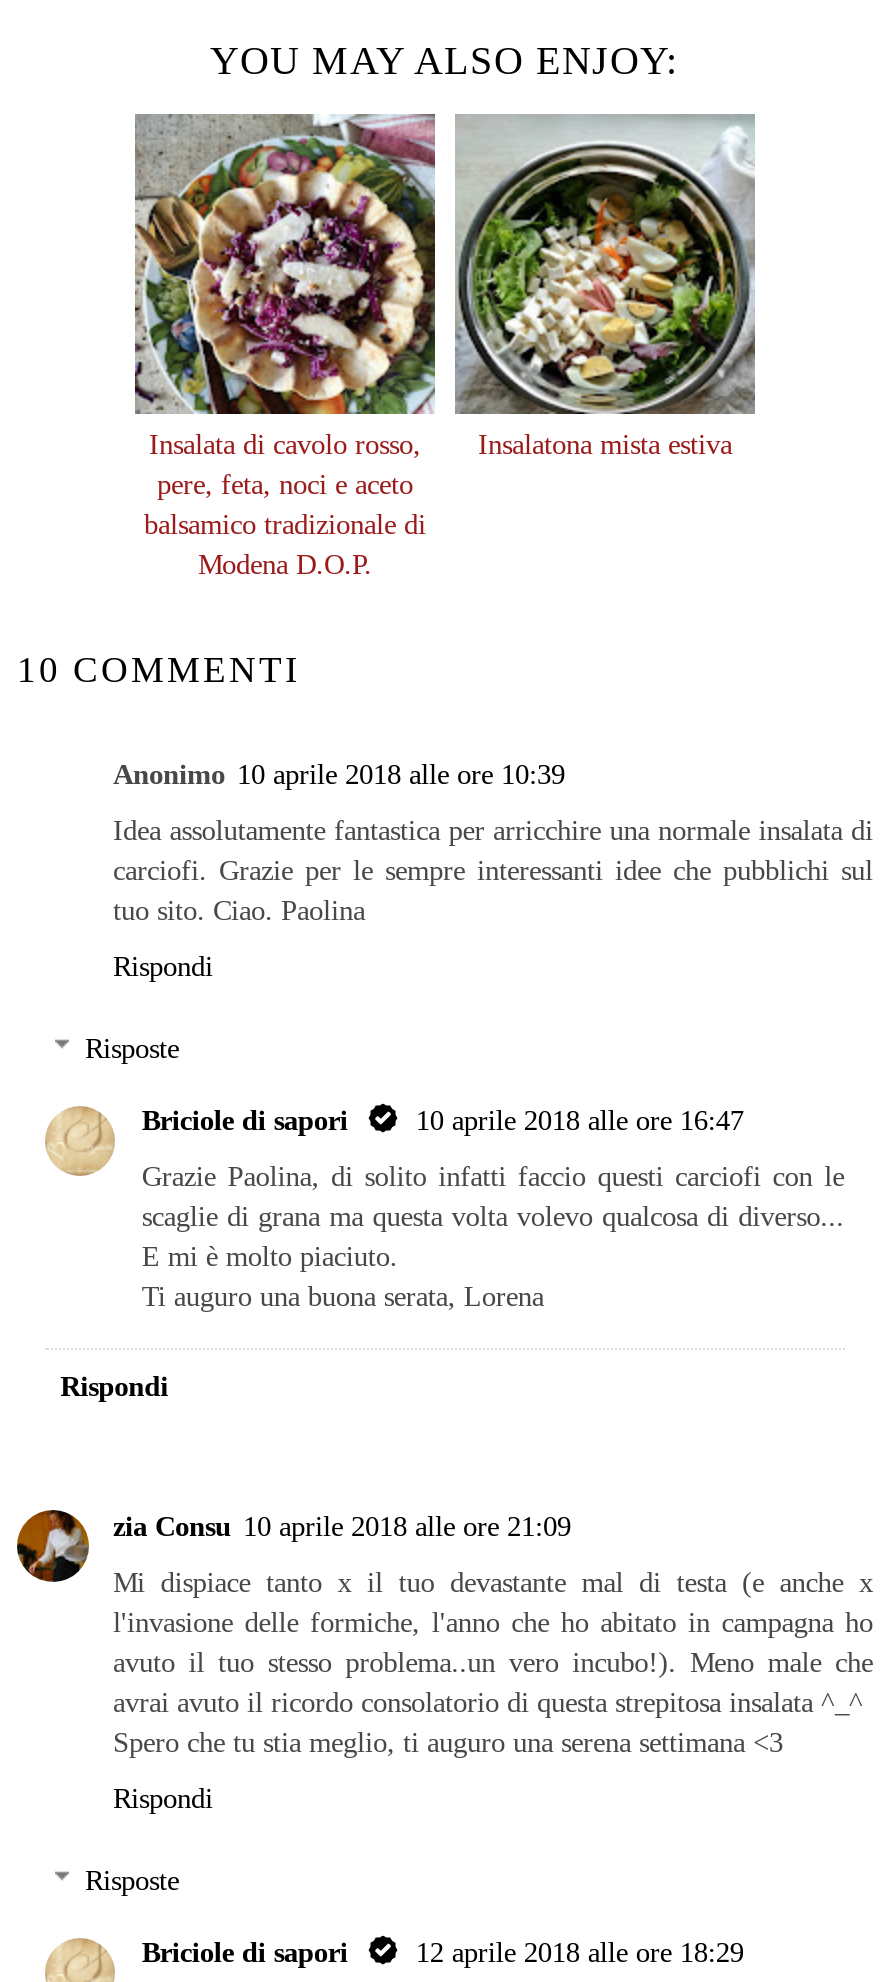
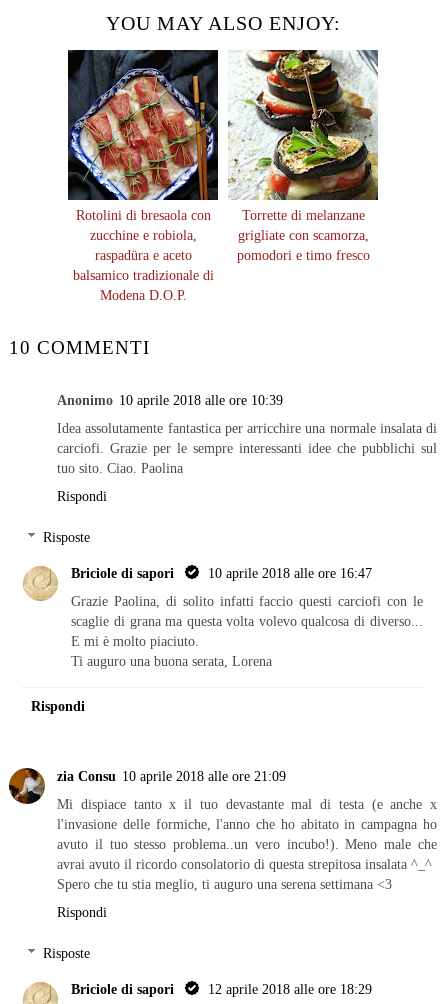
[133,112,437,500] [image] | Insalata di cavolo rosso, | pere, feta, noci e aceto -> [68,49,219,263] [image] | Rotolini di bresaola con | zucchine e robiola, | raspadüra e aceto
[455,114,755,460] [image] | Insalatona mista estiva -> [228,50,378,263] [image] | Torrette di melanzane | grigliate con scamorza, | pomodori e timo fresco

